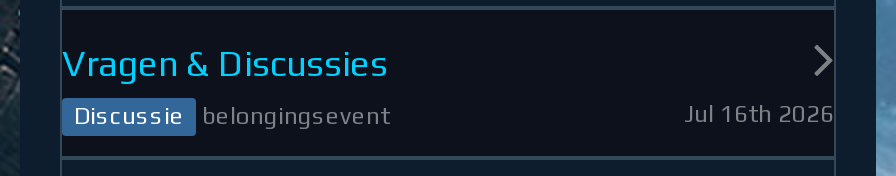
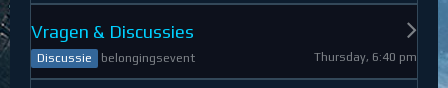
[684,100,834,128] Jul 16th 2026 -> [314,50,417,64] Thursday, 6:40 pm

